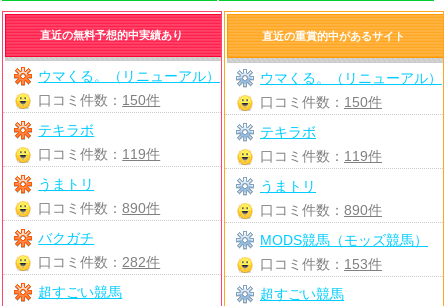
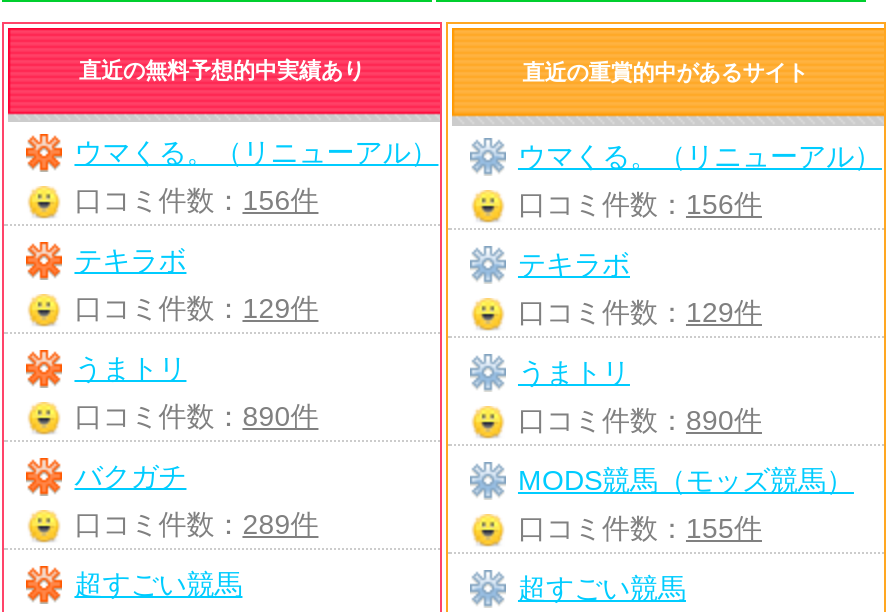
[38,92,160,108] 口コミ件数：150件 -> [74,184,318,216] 口コミ件数：156件
[260,94,382,110] 口コミ件数：150件 -> [518,188,762,220] 口コミ件数：156件
[38,146,160,162] 口コミ件数：119件 -> [74,292,318,324] 口コミ件数：129件
[260,148,382,164] 口コミ件数：119件 -> [518,296,762,328] 口コミ件数：129件
[38,254,160,270] 口コミ件数：282件 -> [74,508,318,540] 口コミ件数：289件
[260,256,382,272] 口コミ件数：153件 -> [518,512,762,544] 口コミ件数：155件

